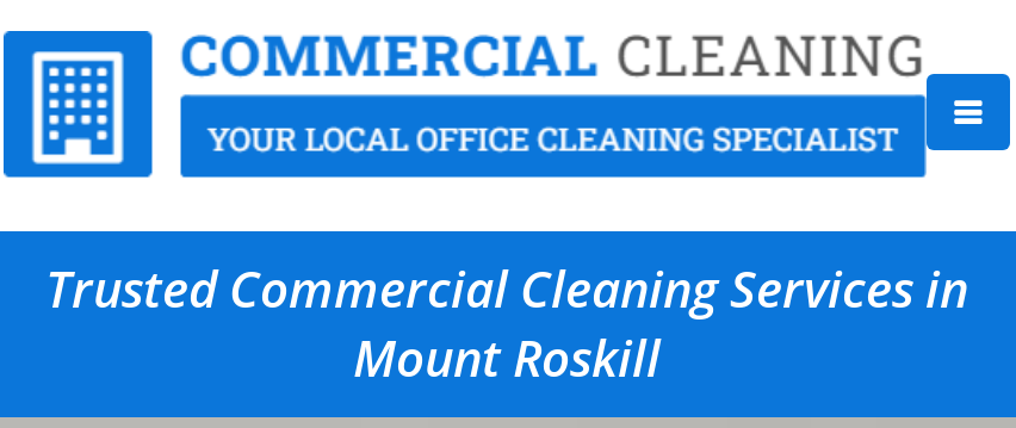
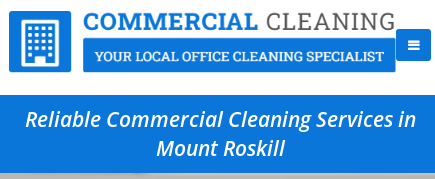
[45,255,968,322] Trusted Commercial Cleaning Services in -> [24,105,415,133] Reliable Commercial Cleaning Services in

